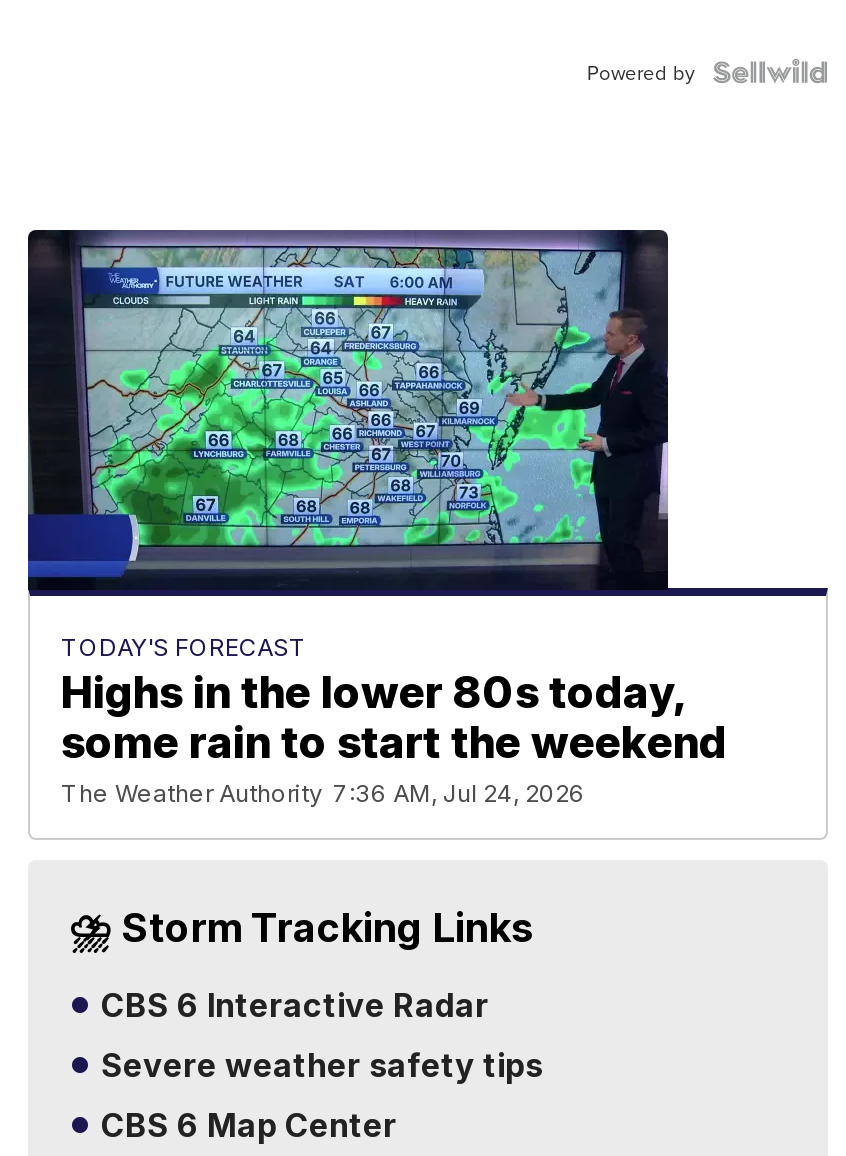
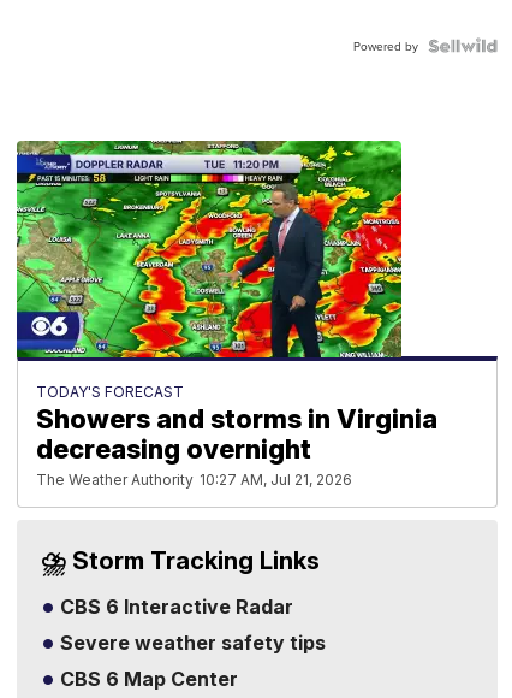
[26,228,727,809] [image] | Highs in the lower 80s today, | some rain to start the weekend | The Weather Authority 7:36 AM, Jul 24, 2026 -> [16,140,438,489] [image] | Showers and storms in Virginia | decreasing overnight | The Weather Authority 10:27 AM, Jul 21, 2026

